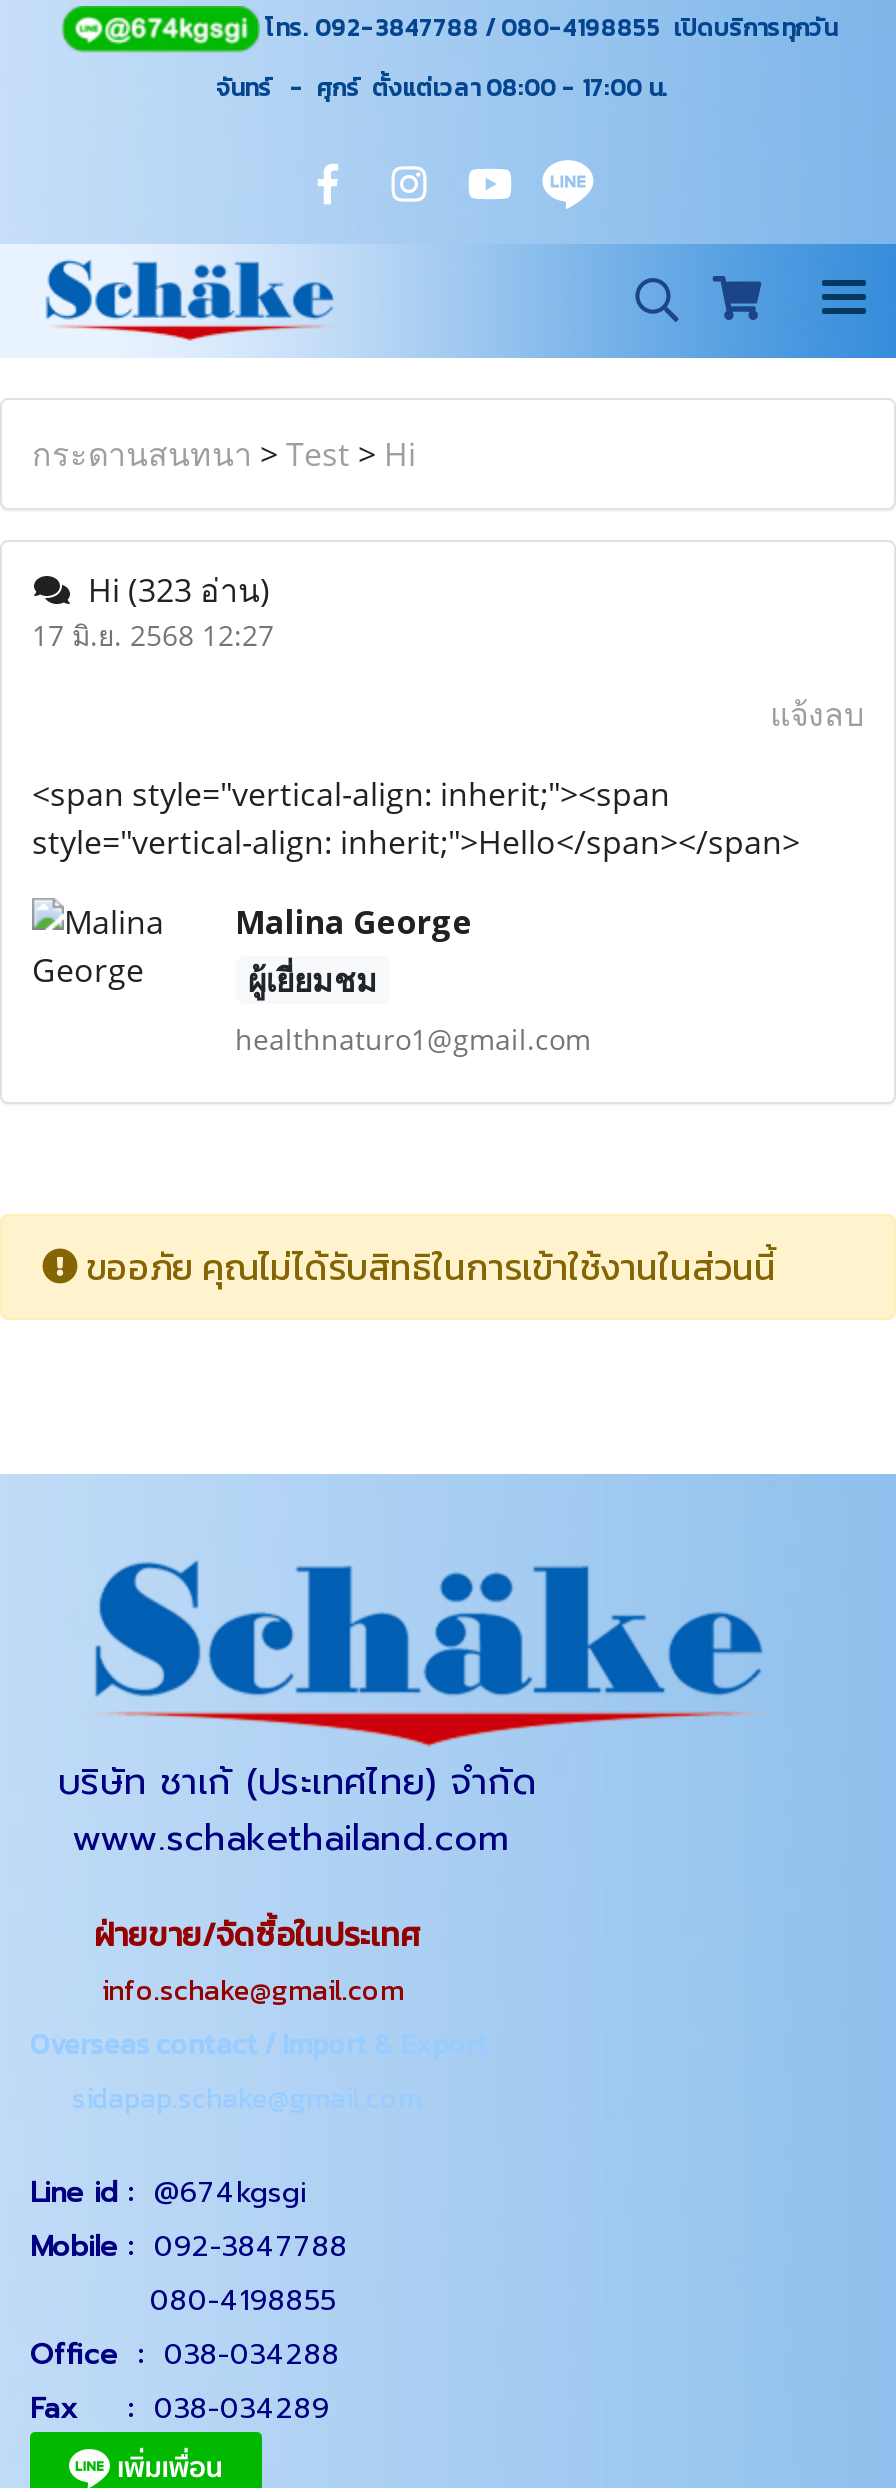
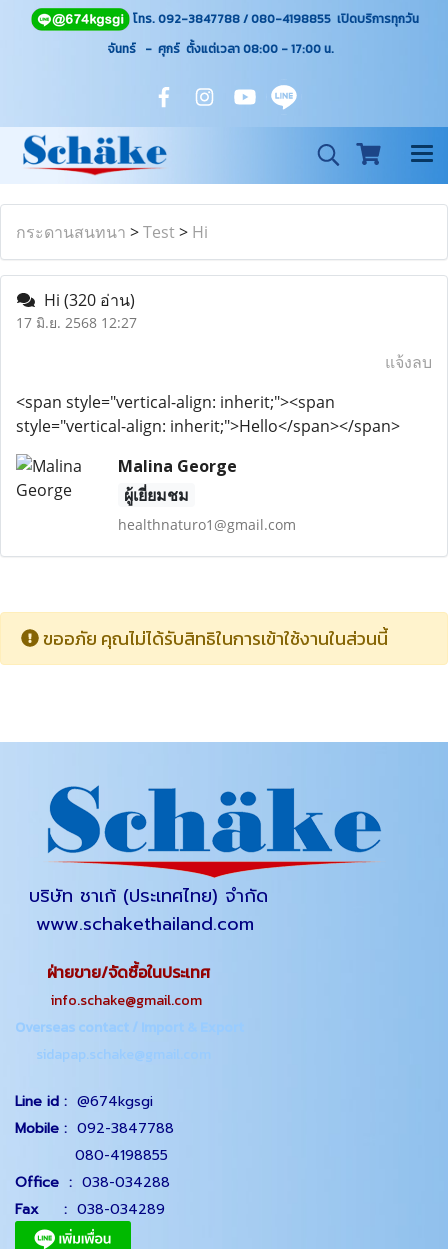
[72,568,270,612] Hi (323 อ่าน) -> [36,289,135,311] Hi (320 อ่าน)

